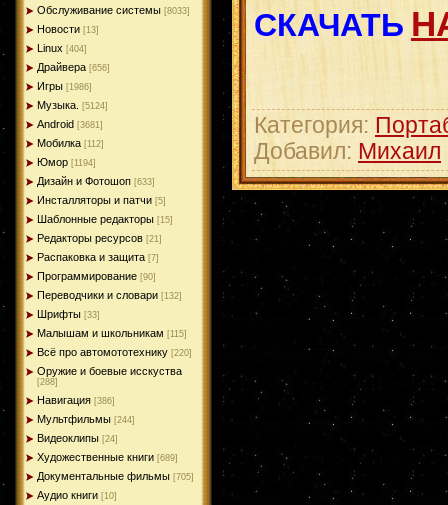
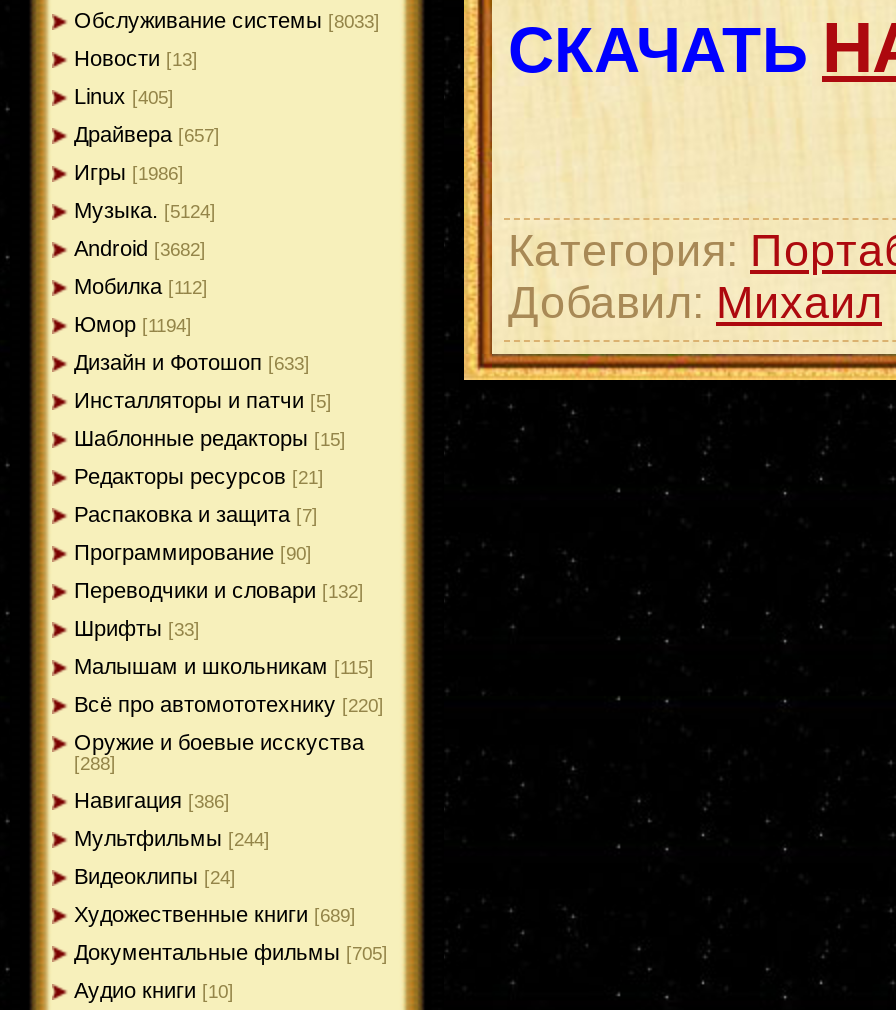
[37,42,87,54] Linux [404] -> [74,84,174,108] Linux [405]
[37,61,110,73] Драйвера [656] -> [74,122,220,146] Драйвера [657]
[37,118,103,130] Android [3681] -> [74,236,206,260] Android [3682]

